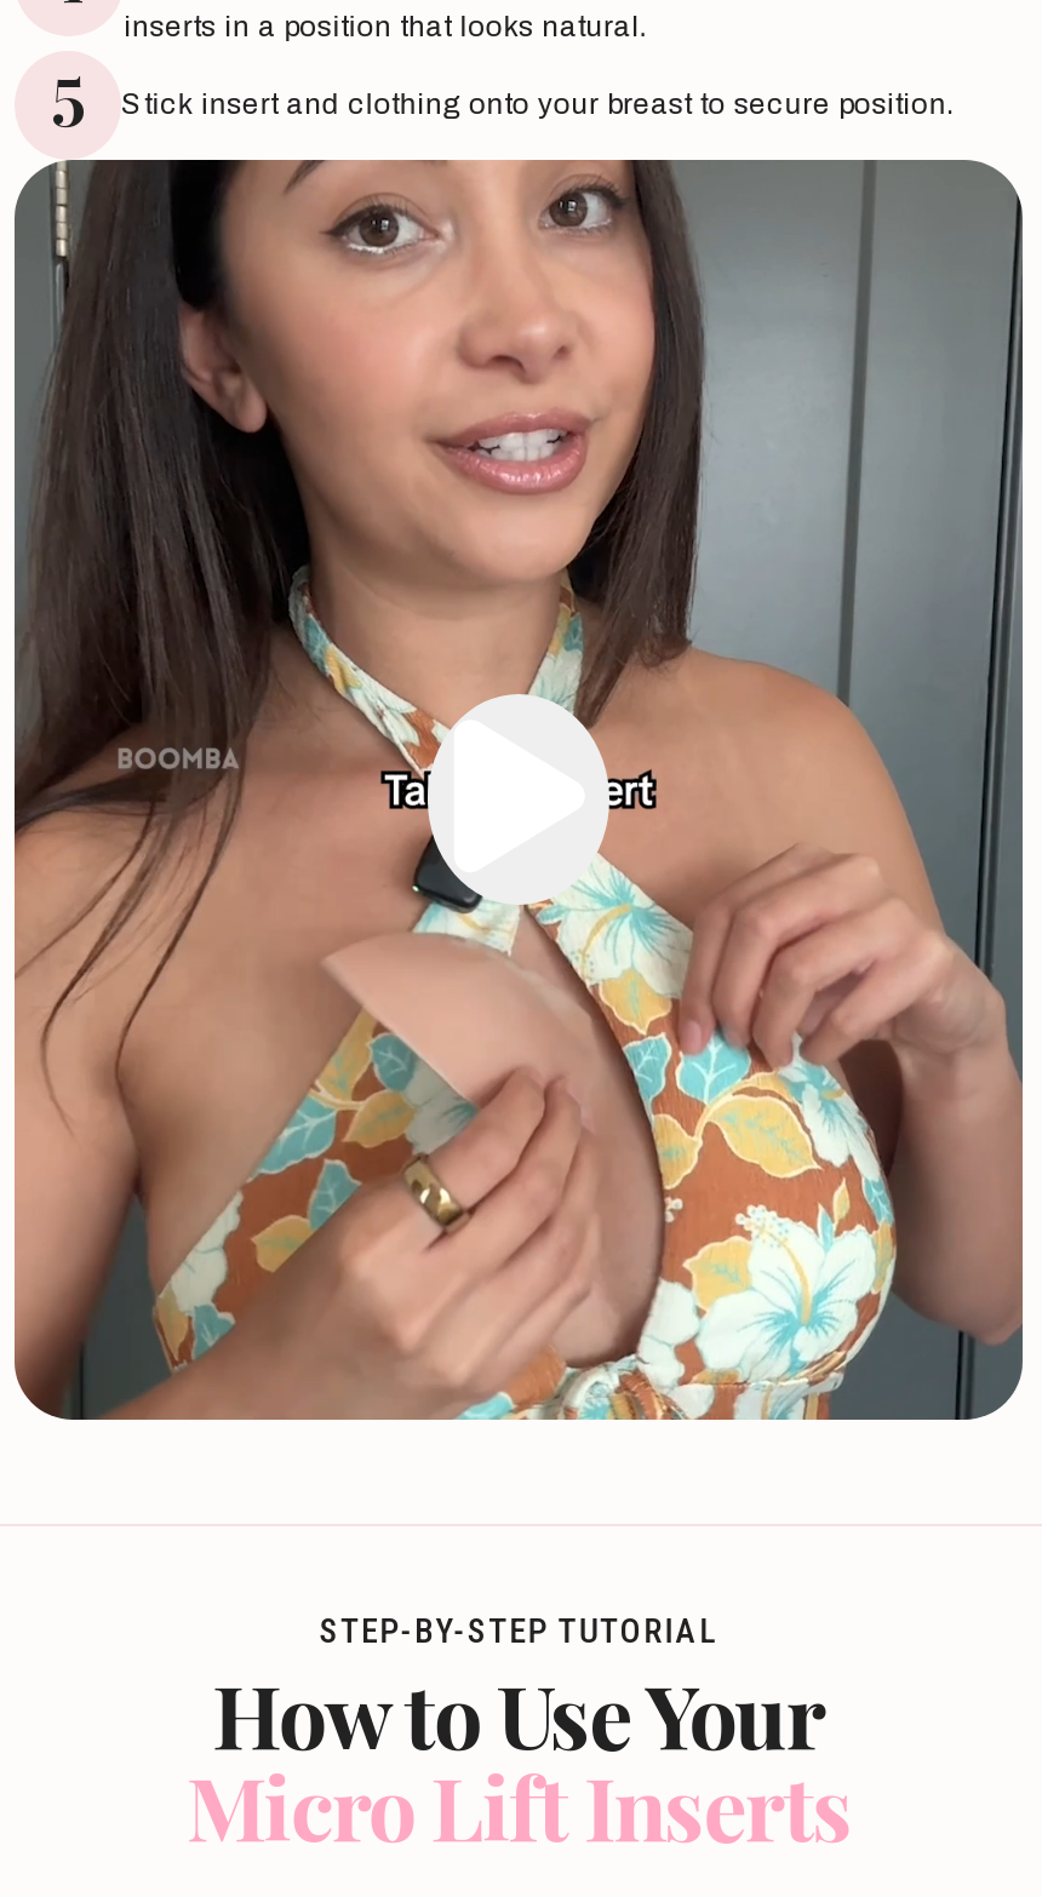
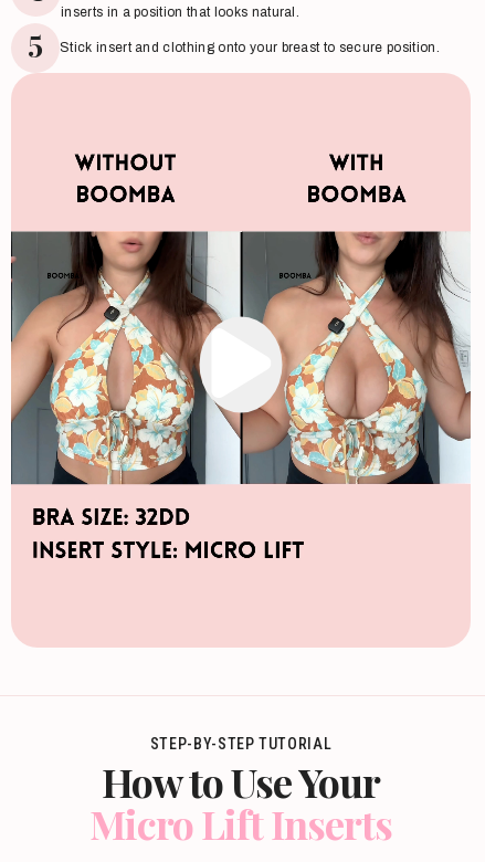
[12,157,1025,1422] [image] -> [10,73,471,648] [image]

